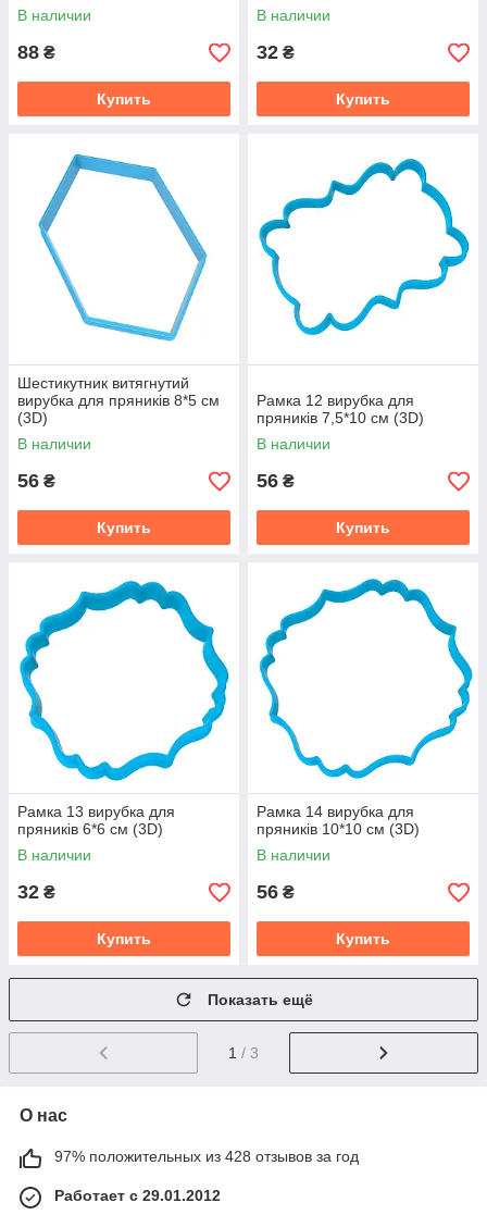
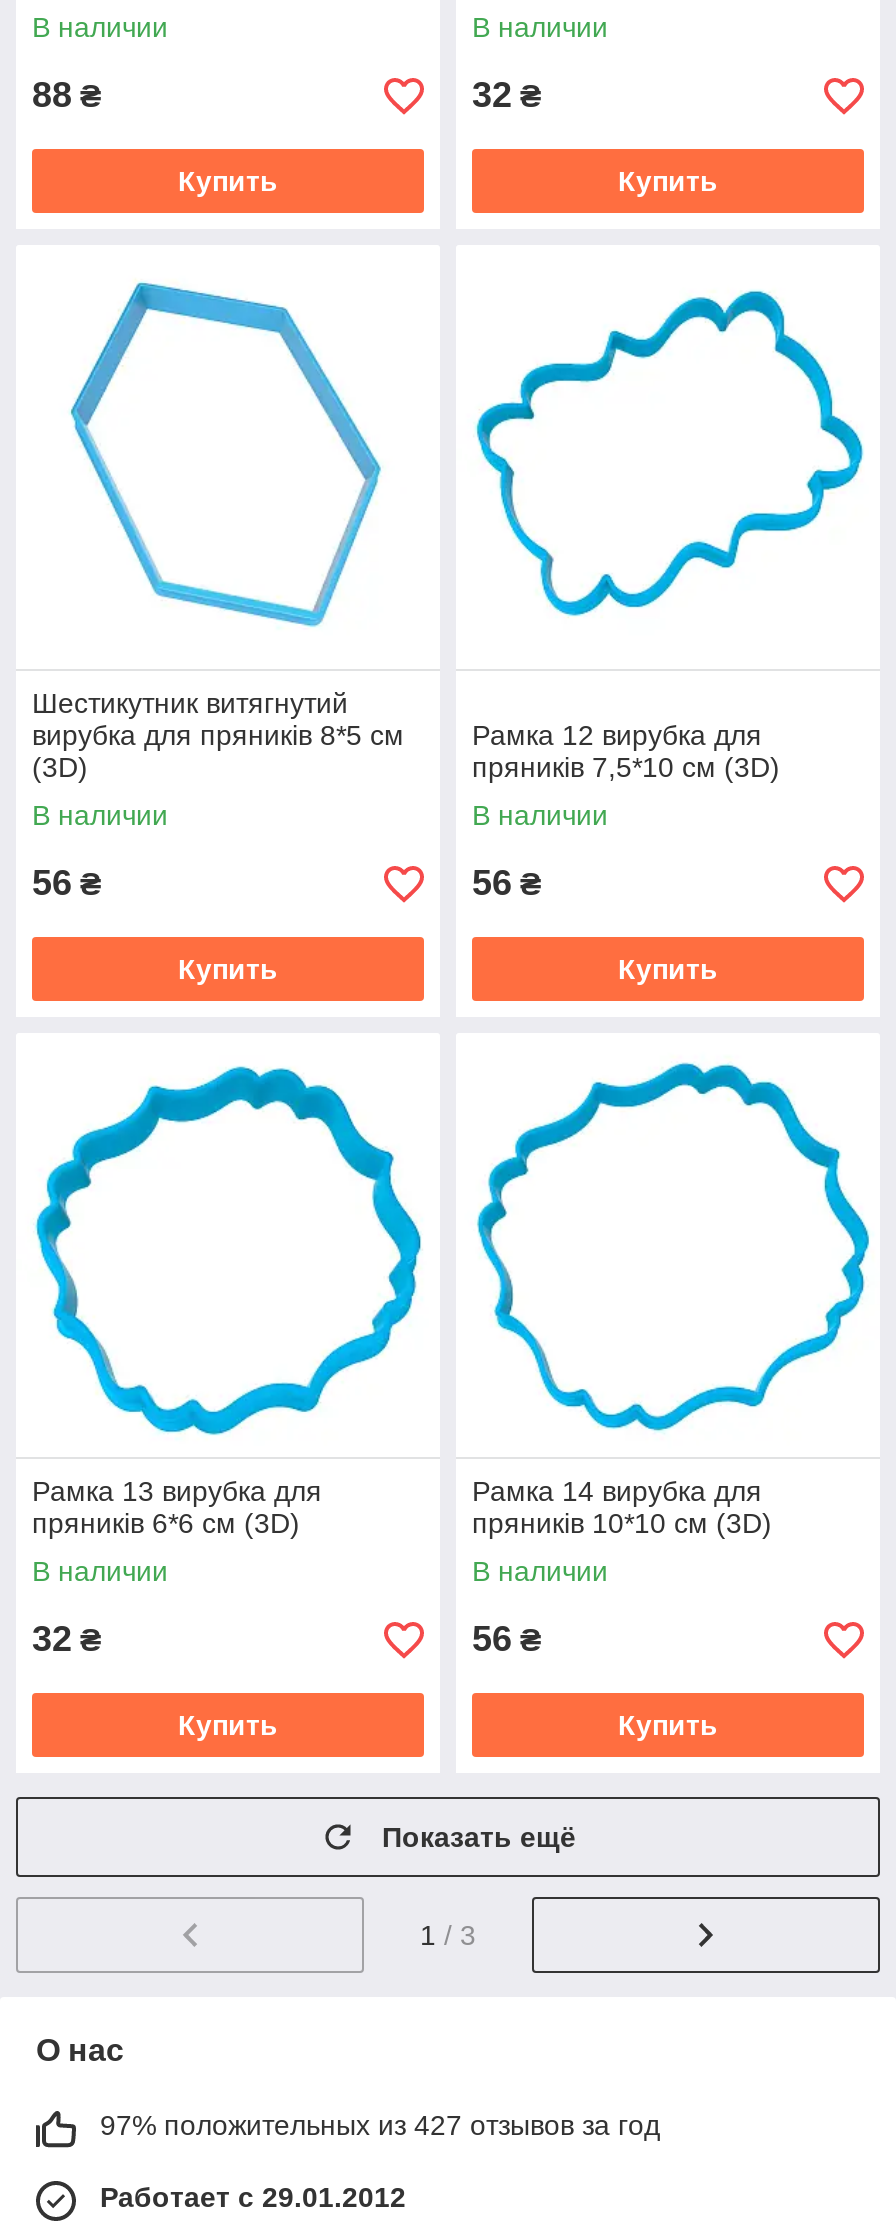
[54,1148,359,1165] 97% положительных из 428 отзывов за год -> [100,2109,660,2141] 97% положительных из 427 отзывов за год

